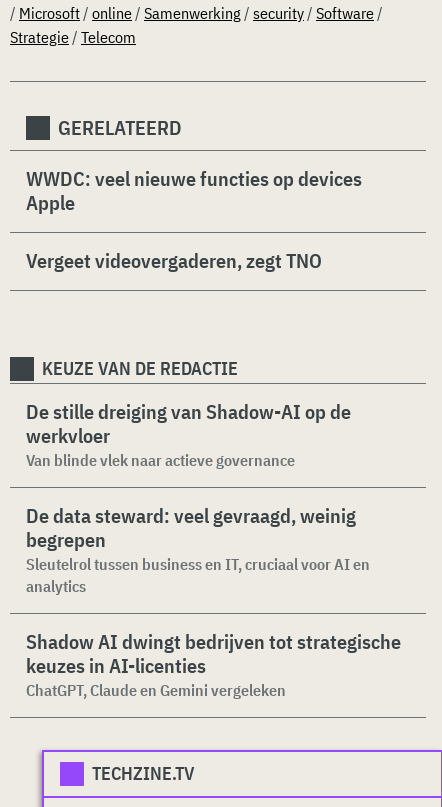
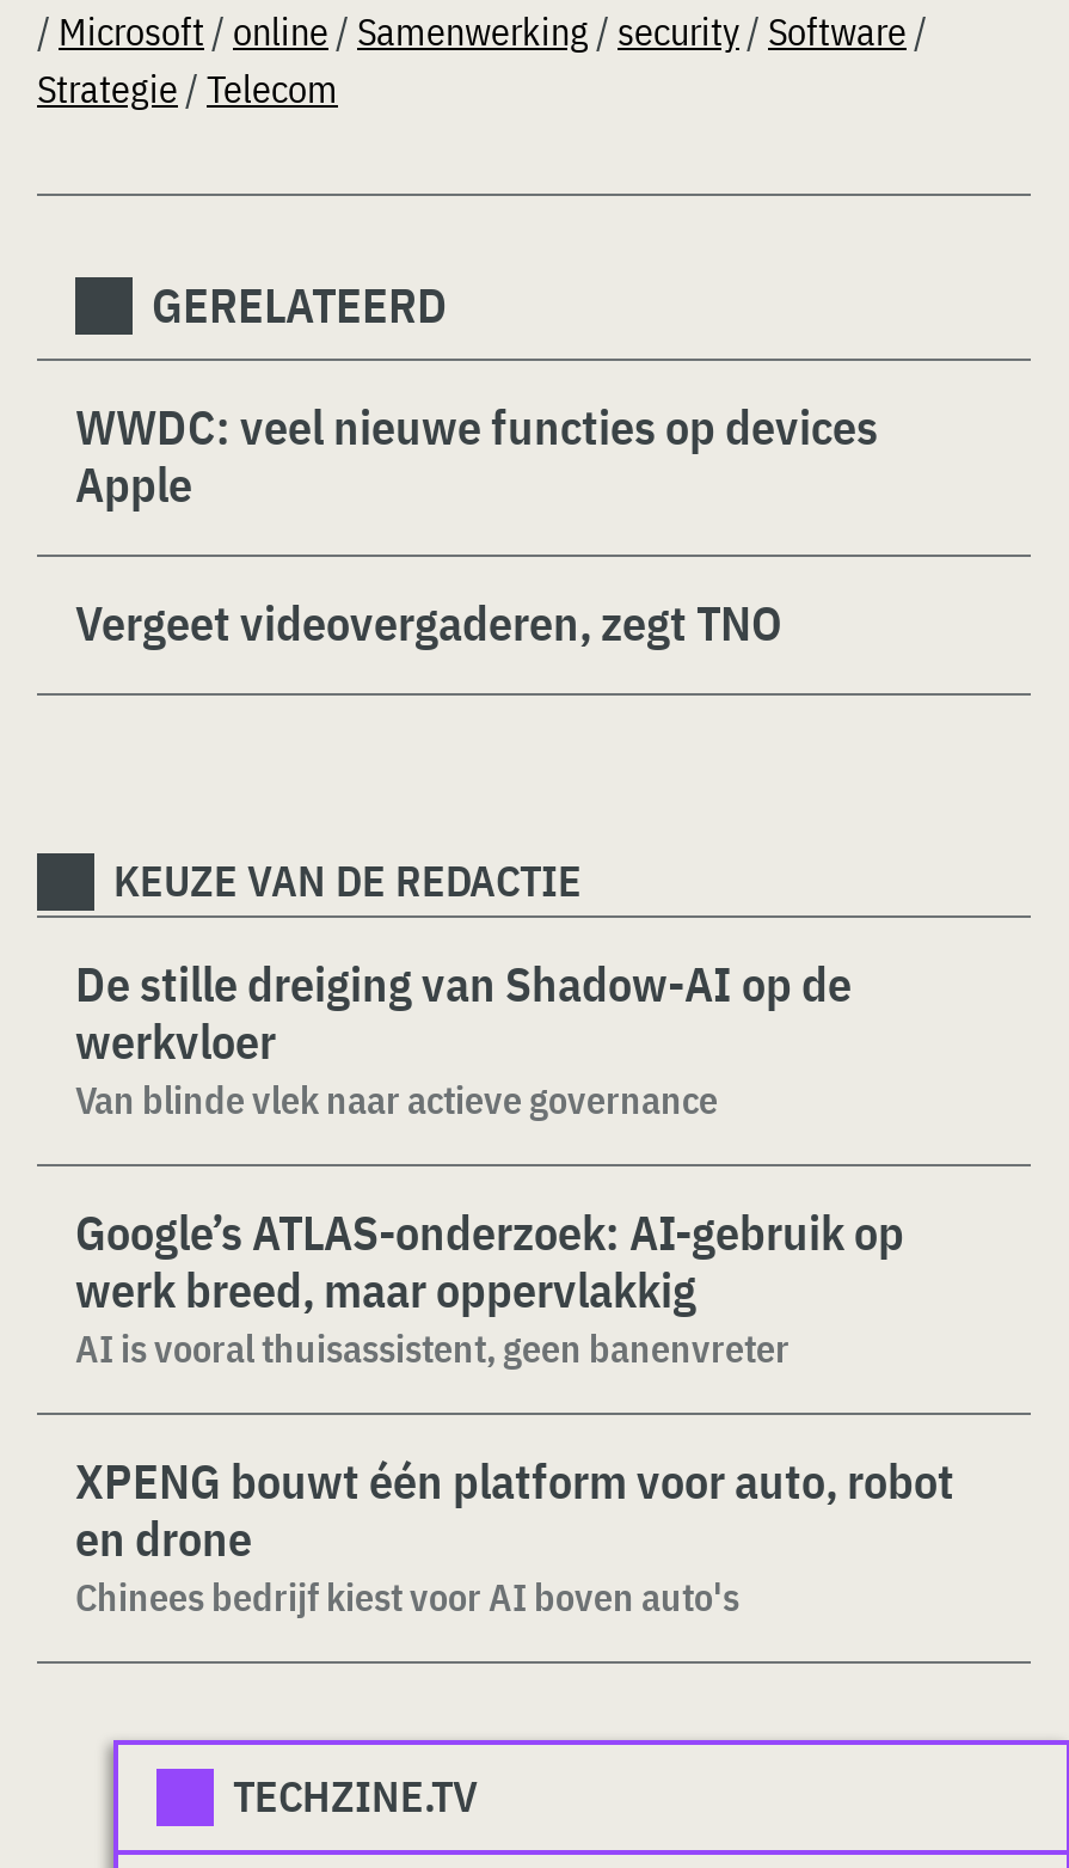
[26,502,370,596] De data steward: veel gevraagd, weinig | begrepen | Sleutelrol tussen business en IT, cruciaal voor AI en | analytics -> [75,1200,904,1372] Google’s ATLAS-onderzoek: AI-gebruik op | werk breed, maar oppervlakkig | AI is vooral thuisassistent, geen banenvreter
[26,628,401,700] Shadow AI dwingt bedrijven tot strategische | keuzes in AI-licenties | ChatGPT, Claude en Gemini vergeleken -> [75,1449,954,1621] XPENG bouwt één platform voor auto, robot | en drone | Chinees bedrijf kiest voor AI boven auto's

